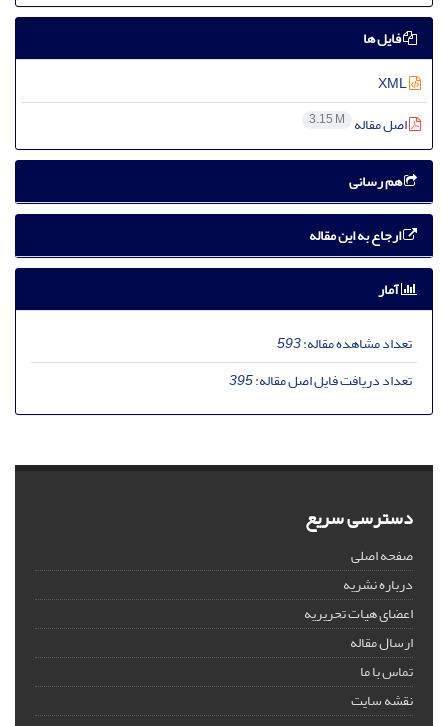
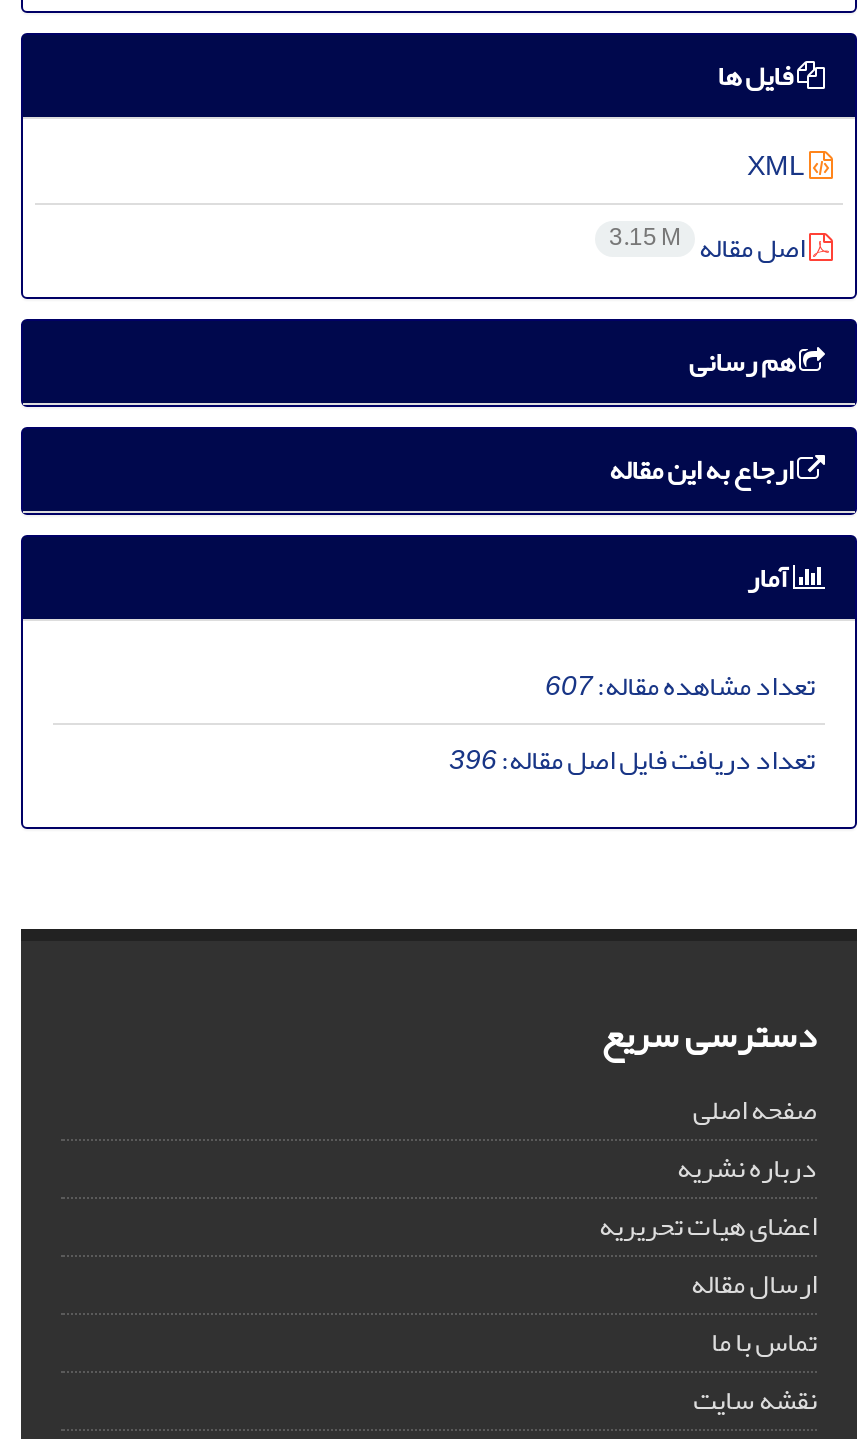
[277,330,412,357] تعداد مشاهده مقاله:593 -> [545,659,815,713] تعداد مشاهده مقاله:607
[229,367,412,394] تعداد دریافت فایل اصل مقاله:395 -> [449,733,815,787] تعداد دریافت فایل اصل مقاله:396

